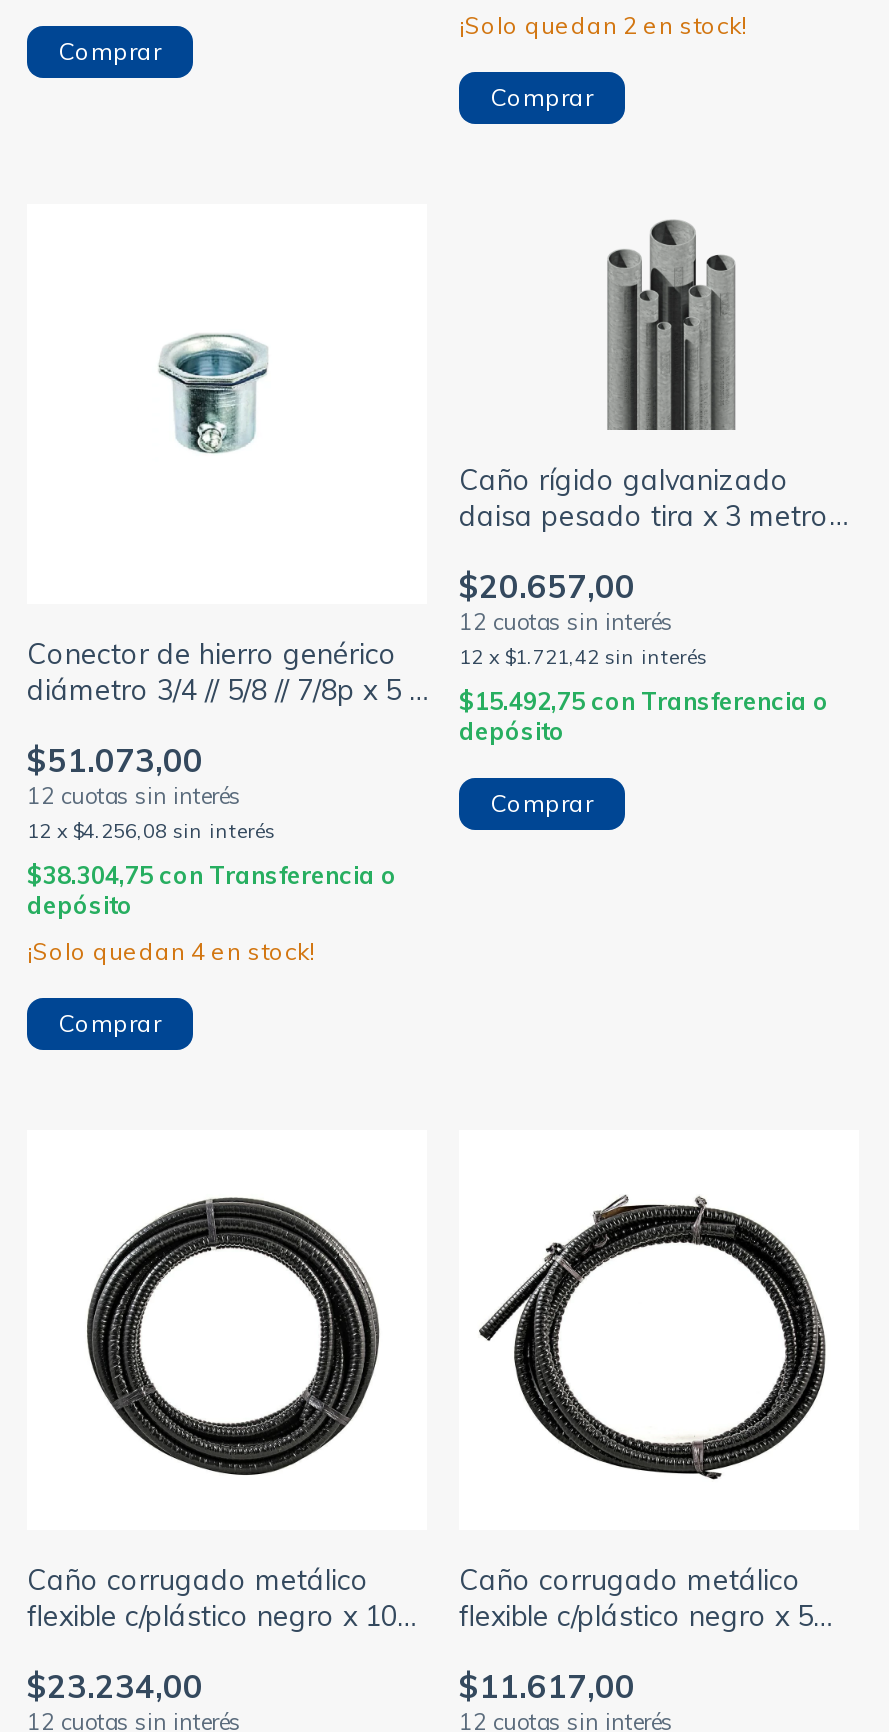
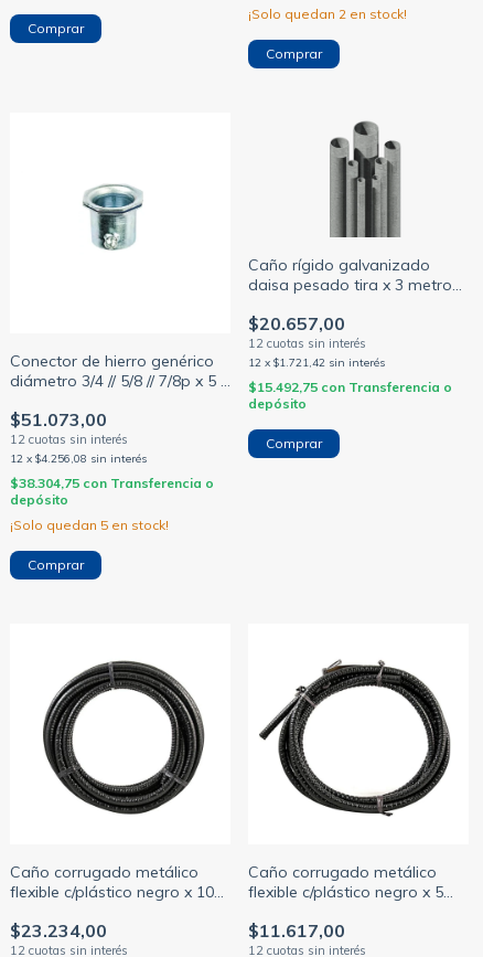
[27,936,315,966] ¡Solo quedan 4 en stock! -> [10,517,169,533] ¡Solo quedan 5 en stock!

